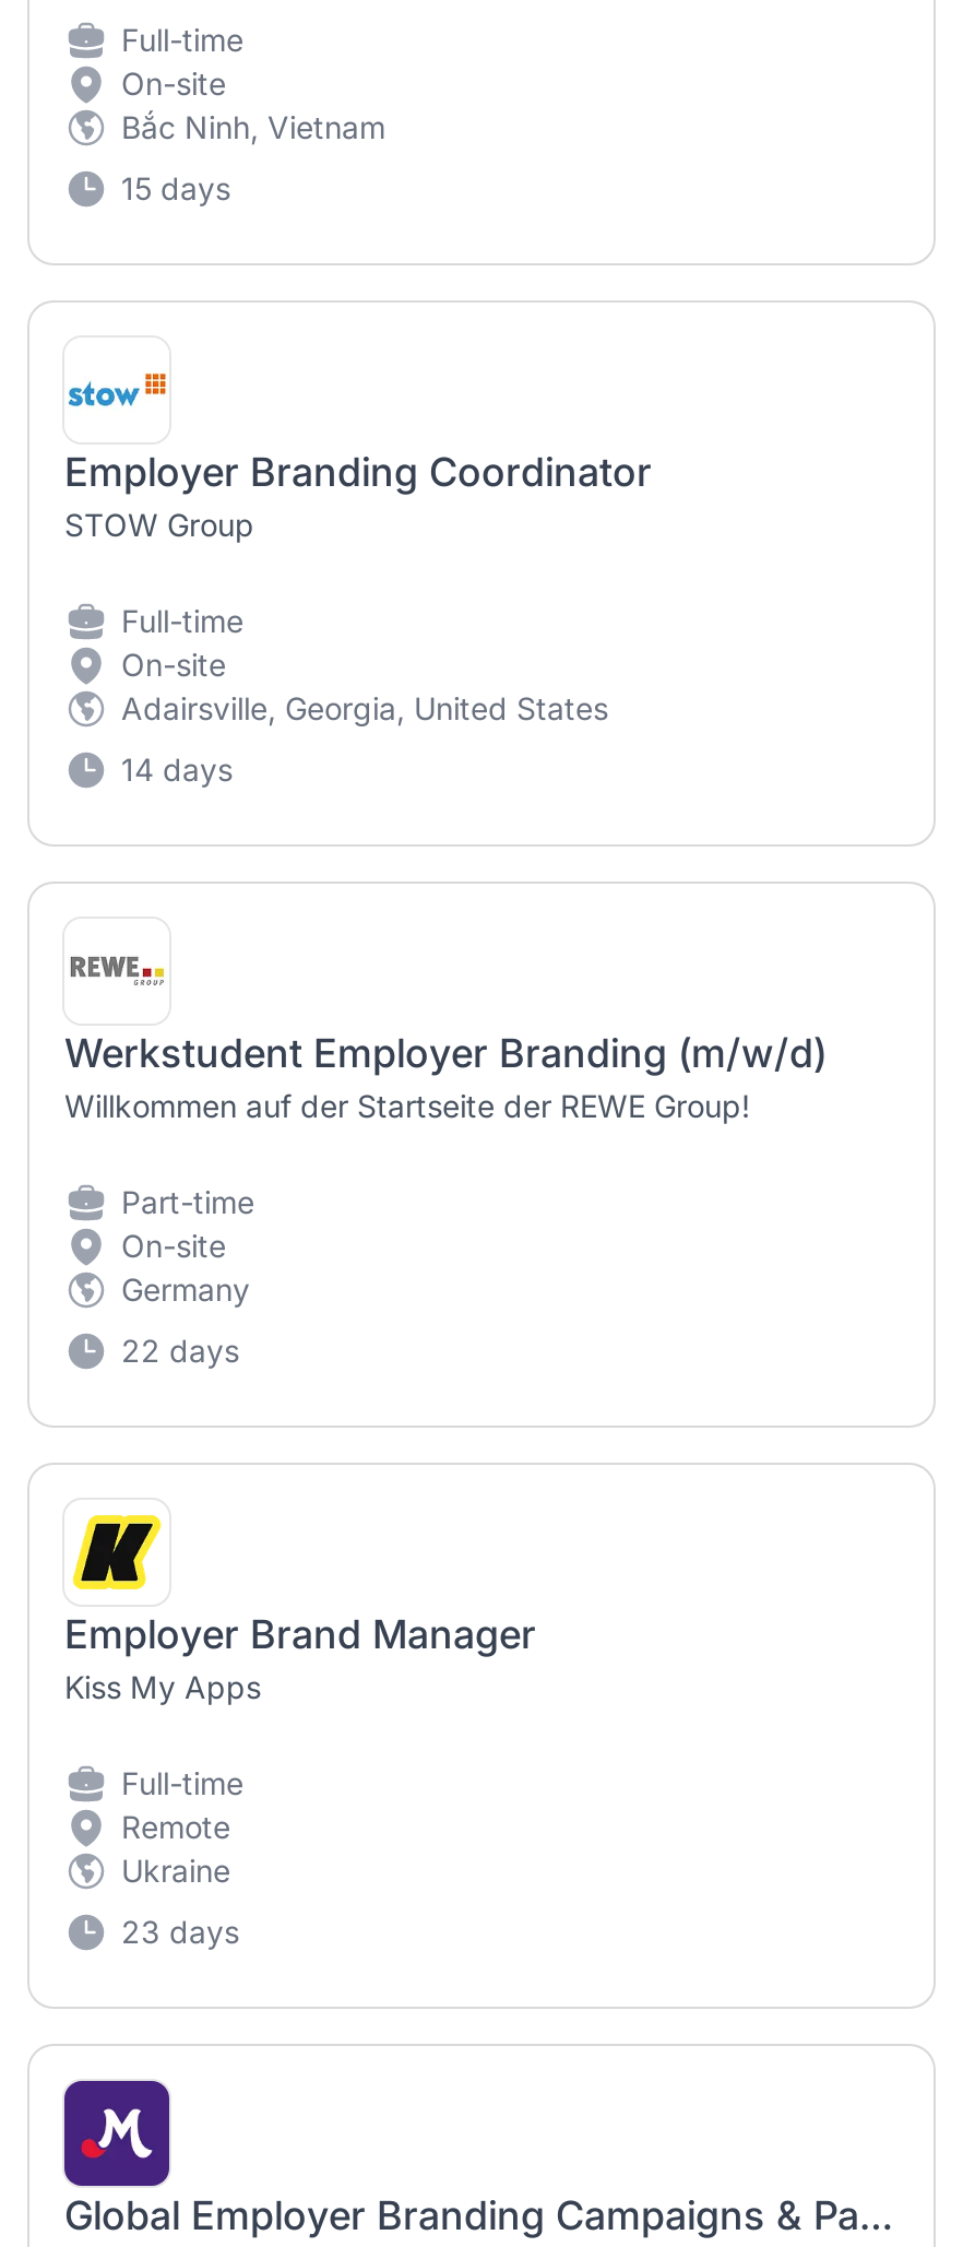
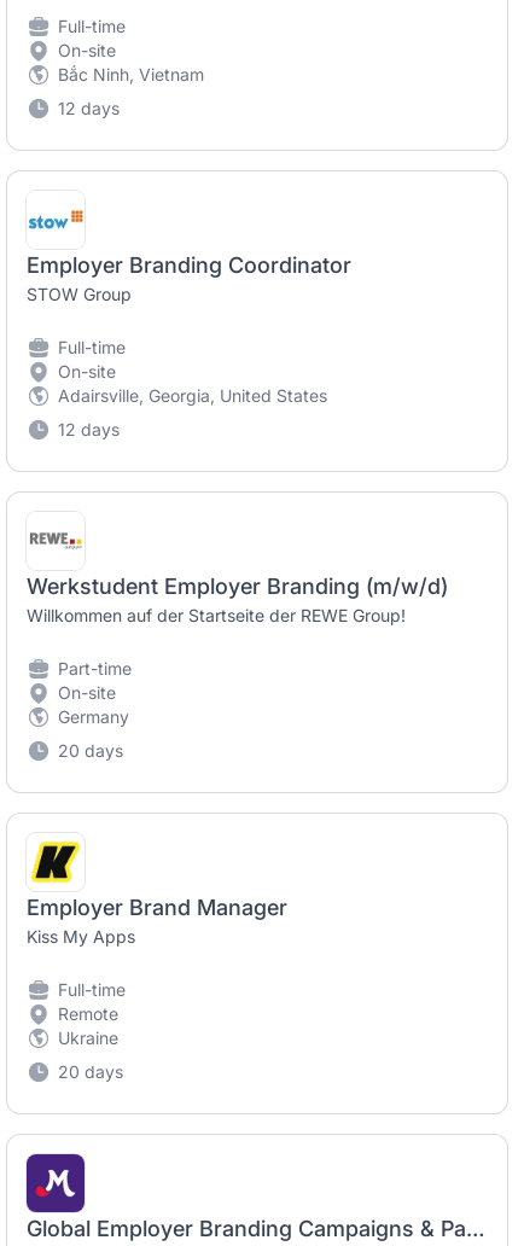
[121,170,230,207] 15 days -> [58,98,120,119] 12 days
[121,751,233,788] 14 days -> [58,419,120,440] 12 days
[121,1332,239,1369] 22 days -> [58,740,123,761] 20 days
[121,1913,239,1951] 23 days -> [58,1062,123,1082] 20 days

